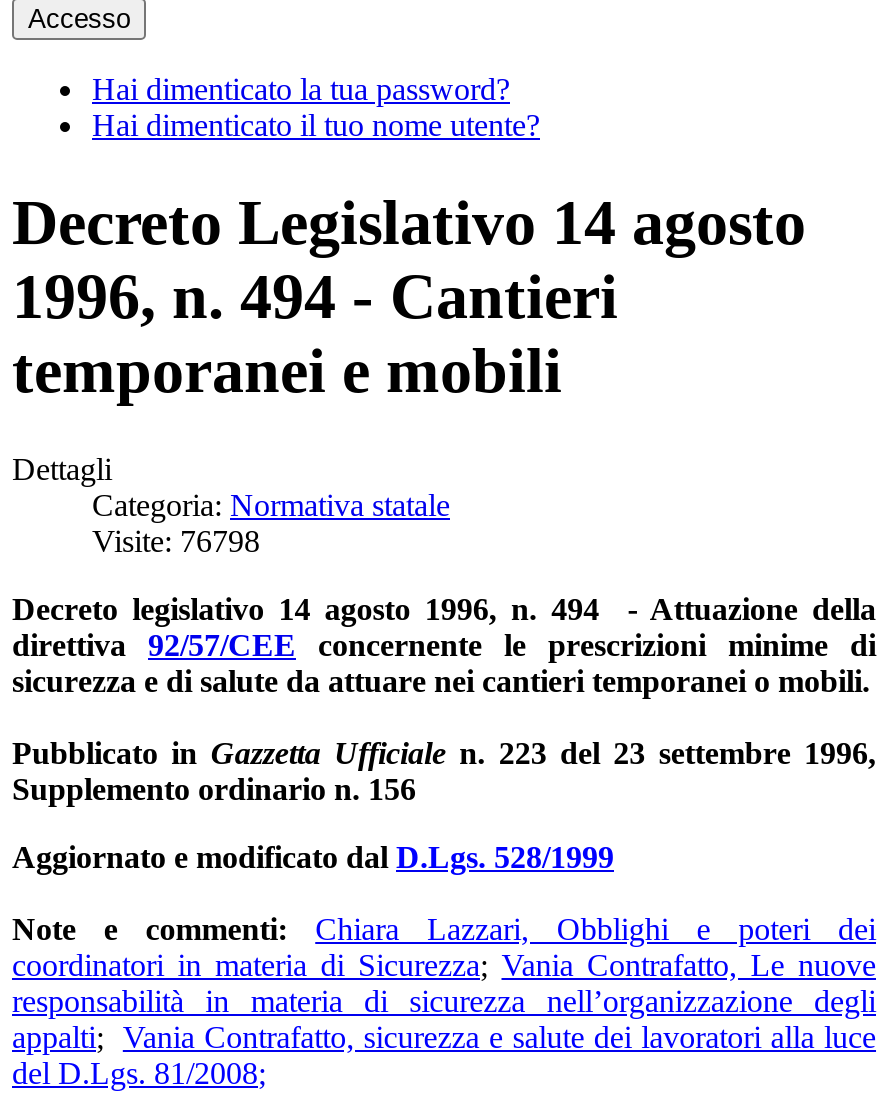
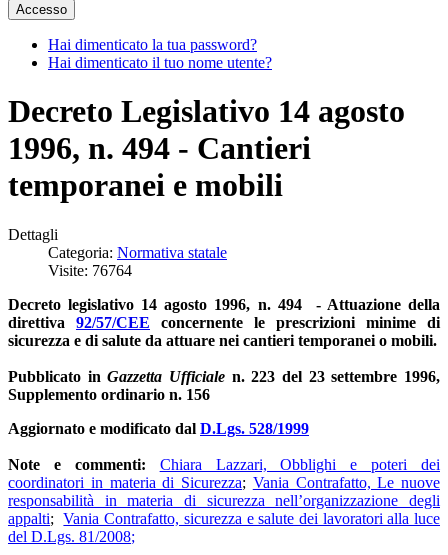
[92,523,260,557] Visite: 76798 -> [48,262,132,279] Visite: 76764

